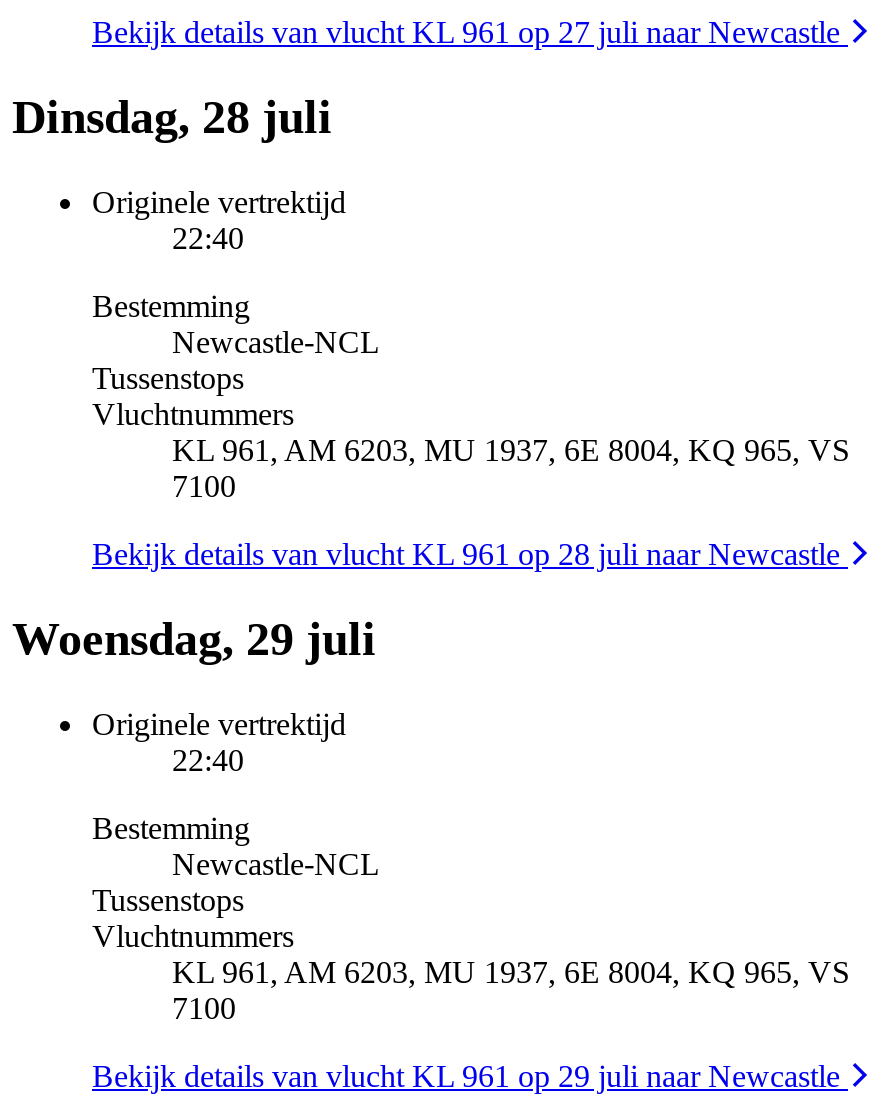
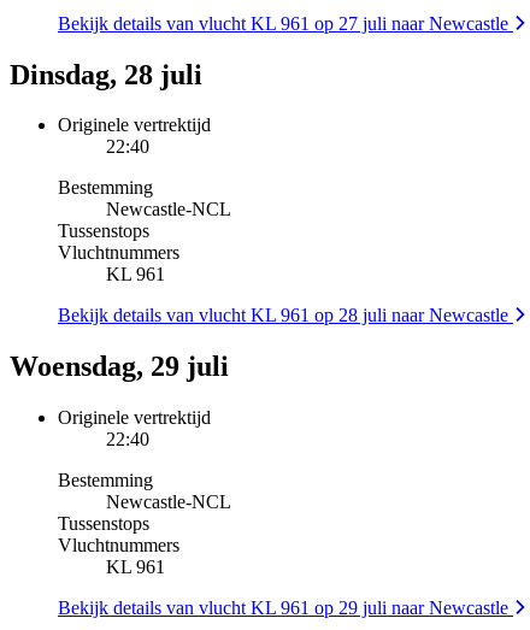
[172,433,850,503] KL 961, AM 6203, MU 1937, 6E 8004, KQ 965, VS | 7100 -> [106,264,165,285] KL 961
[172,954,850,1024] KL 961, AM 6203, MU 1937, 6E 8004, KQ 965, VS | 7100 -> [106,557,165,577] KL 961

